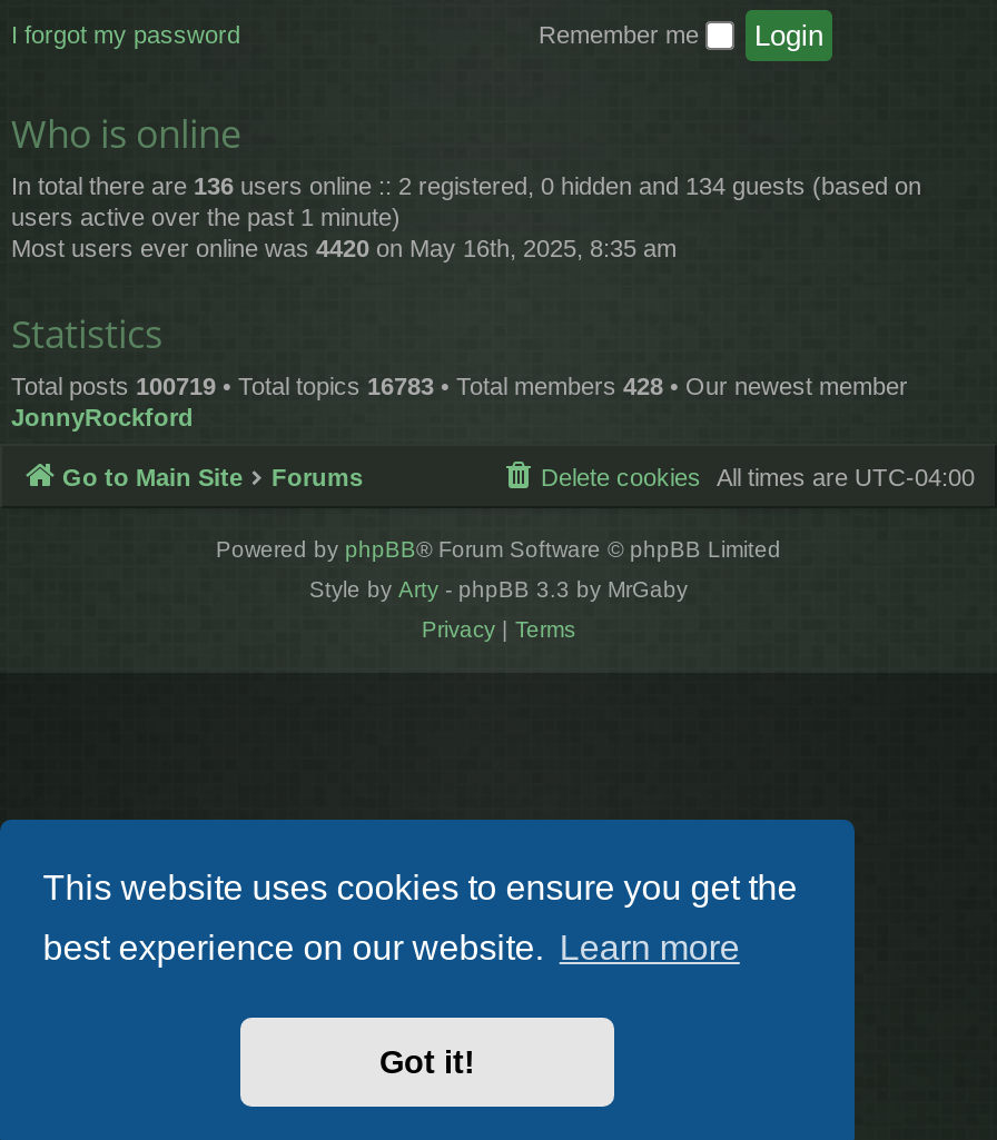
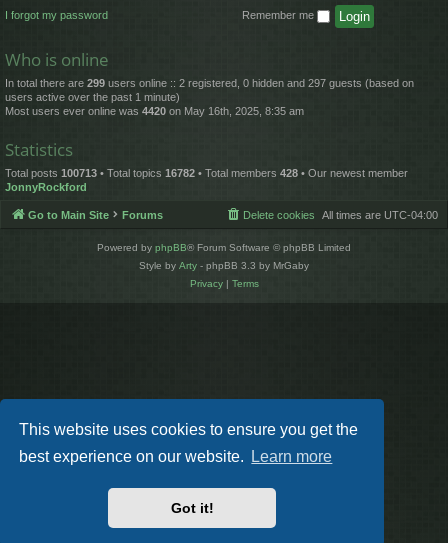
[11,172,921,199] In total there are 136 users online :: 2 registered, 0 hidden and 134 guests (based on -> [5,77,414,89] In total there are 299 users online :: 2 registered, 0 hidden and 297 guests (based on
[11,372,908,399] Total posts 100719 • Total topics 16783 • Total members 428 • Our newest member -> [5,167,408,179] Total posts 100713 • Total topics 16782 • Total members 428 • Our newest member

